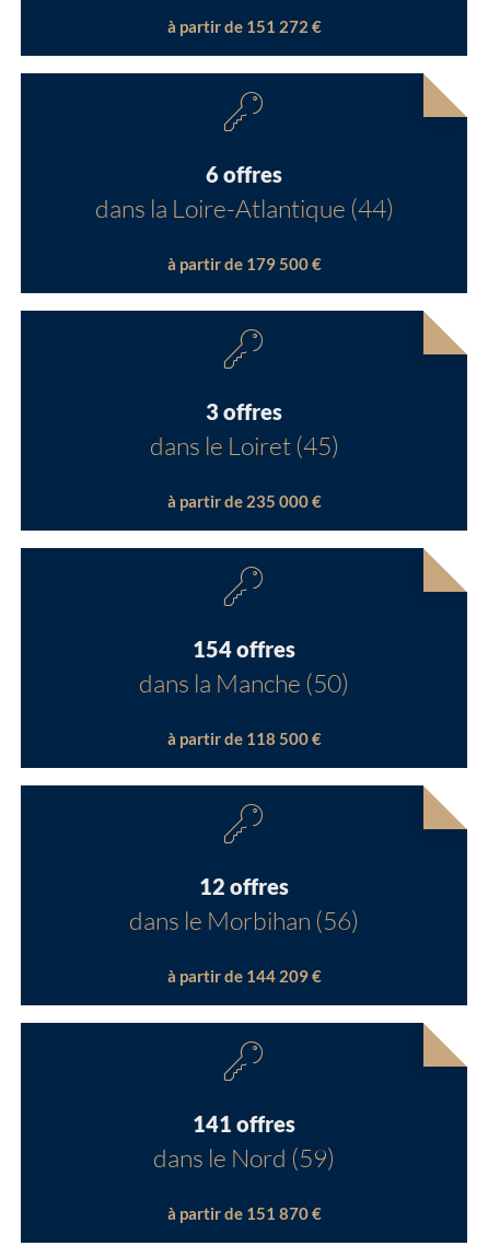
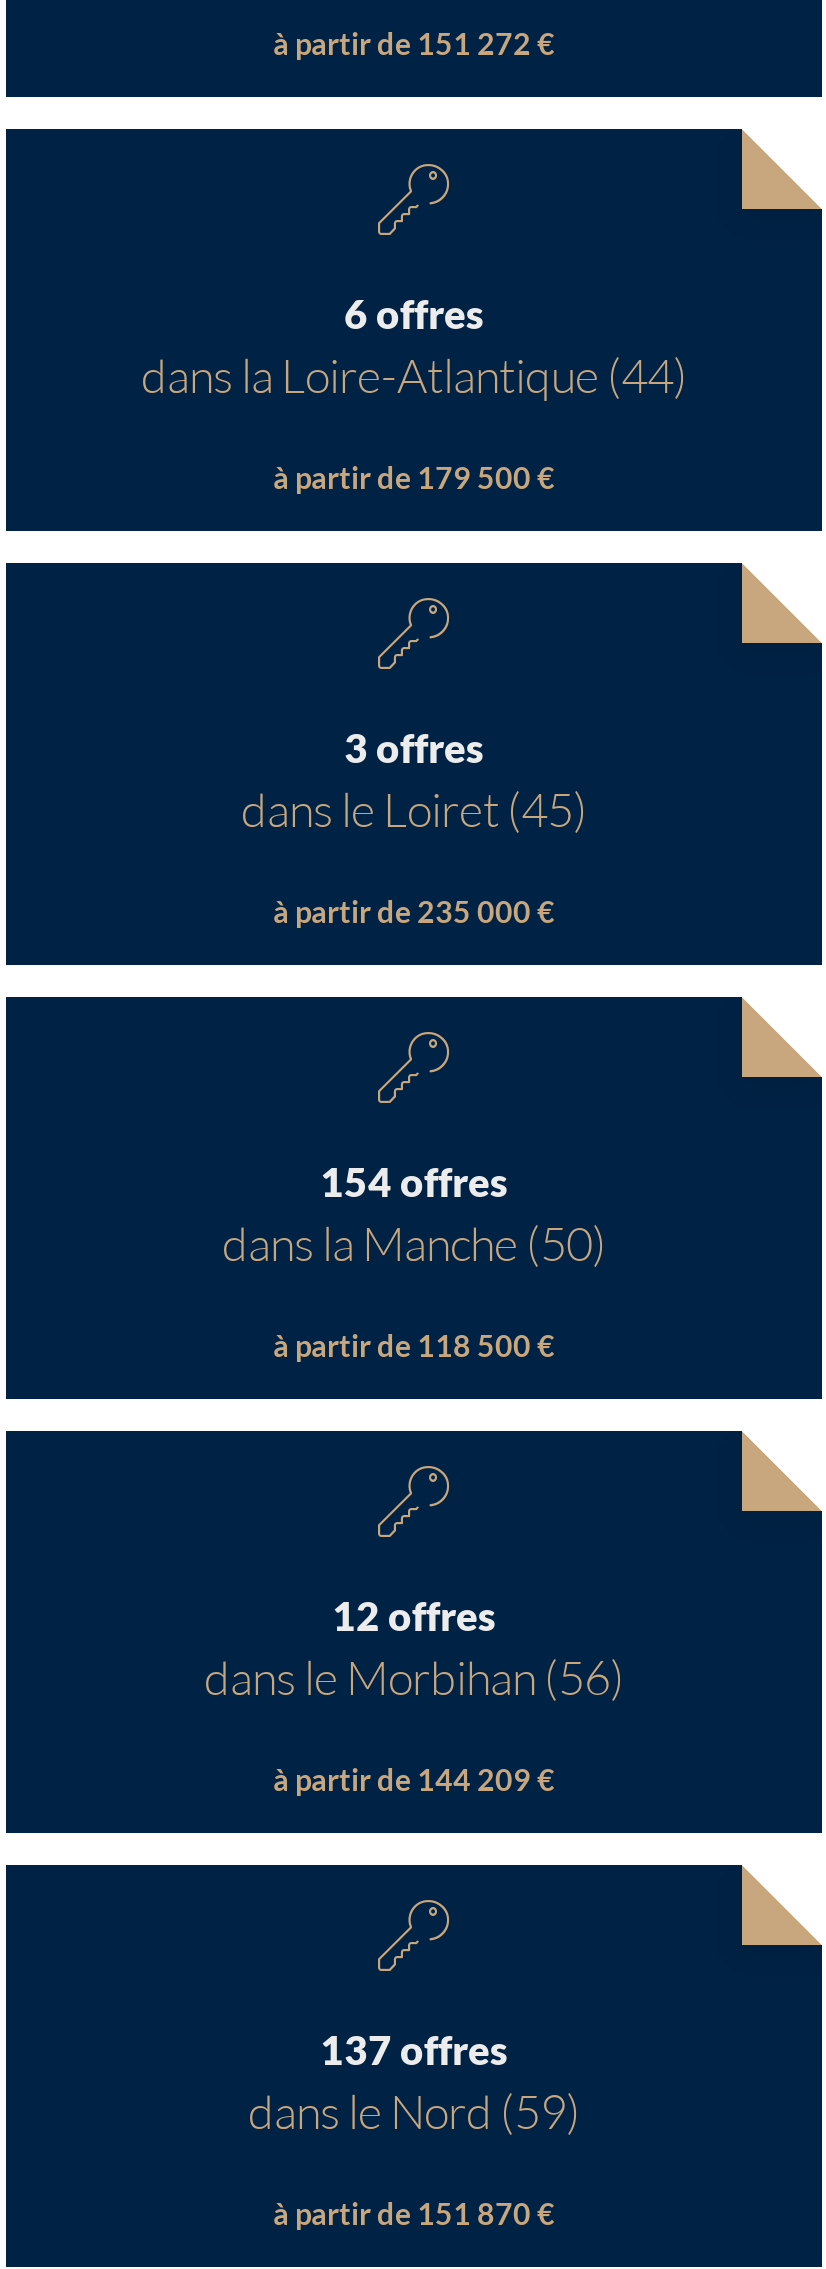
[193,1110,295,1136] 141 offres -> [320,2024,508,2072] 137 offres

